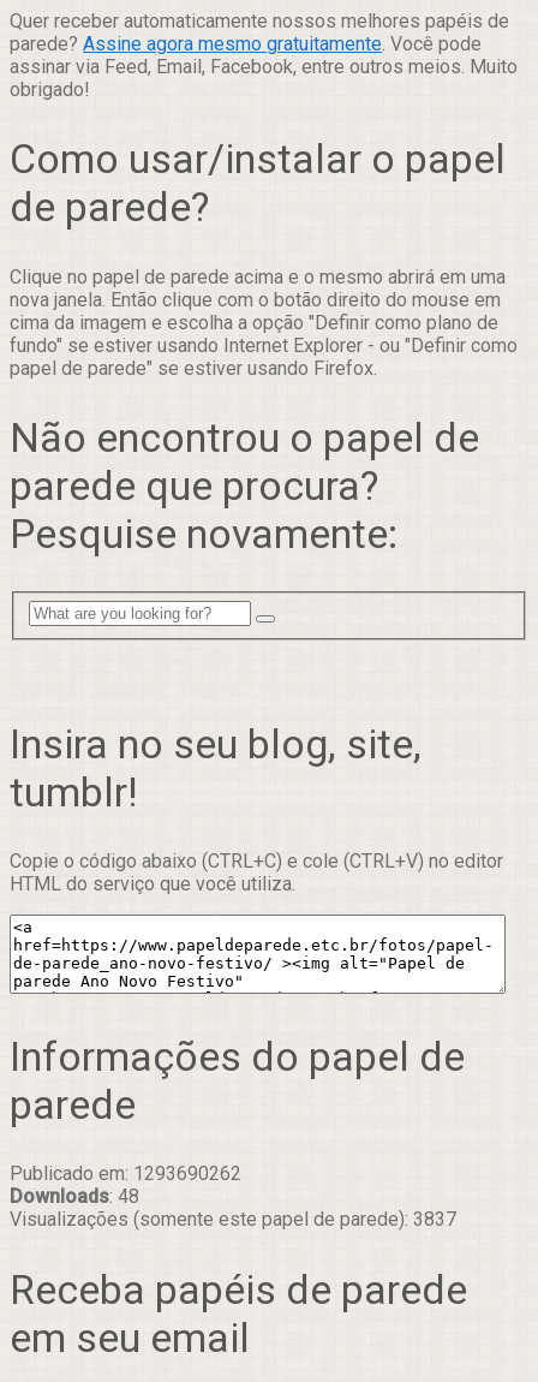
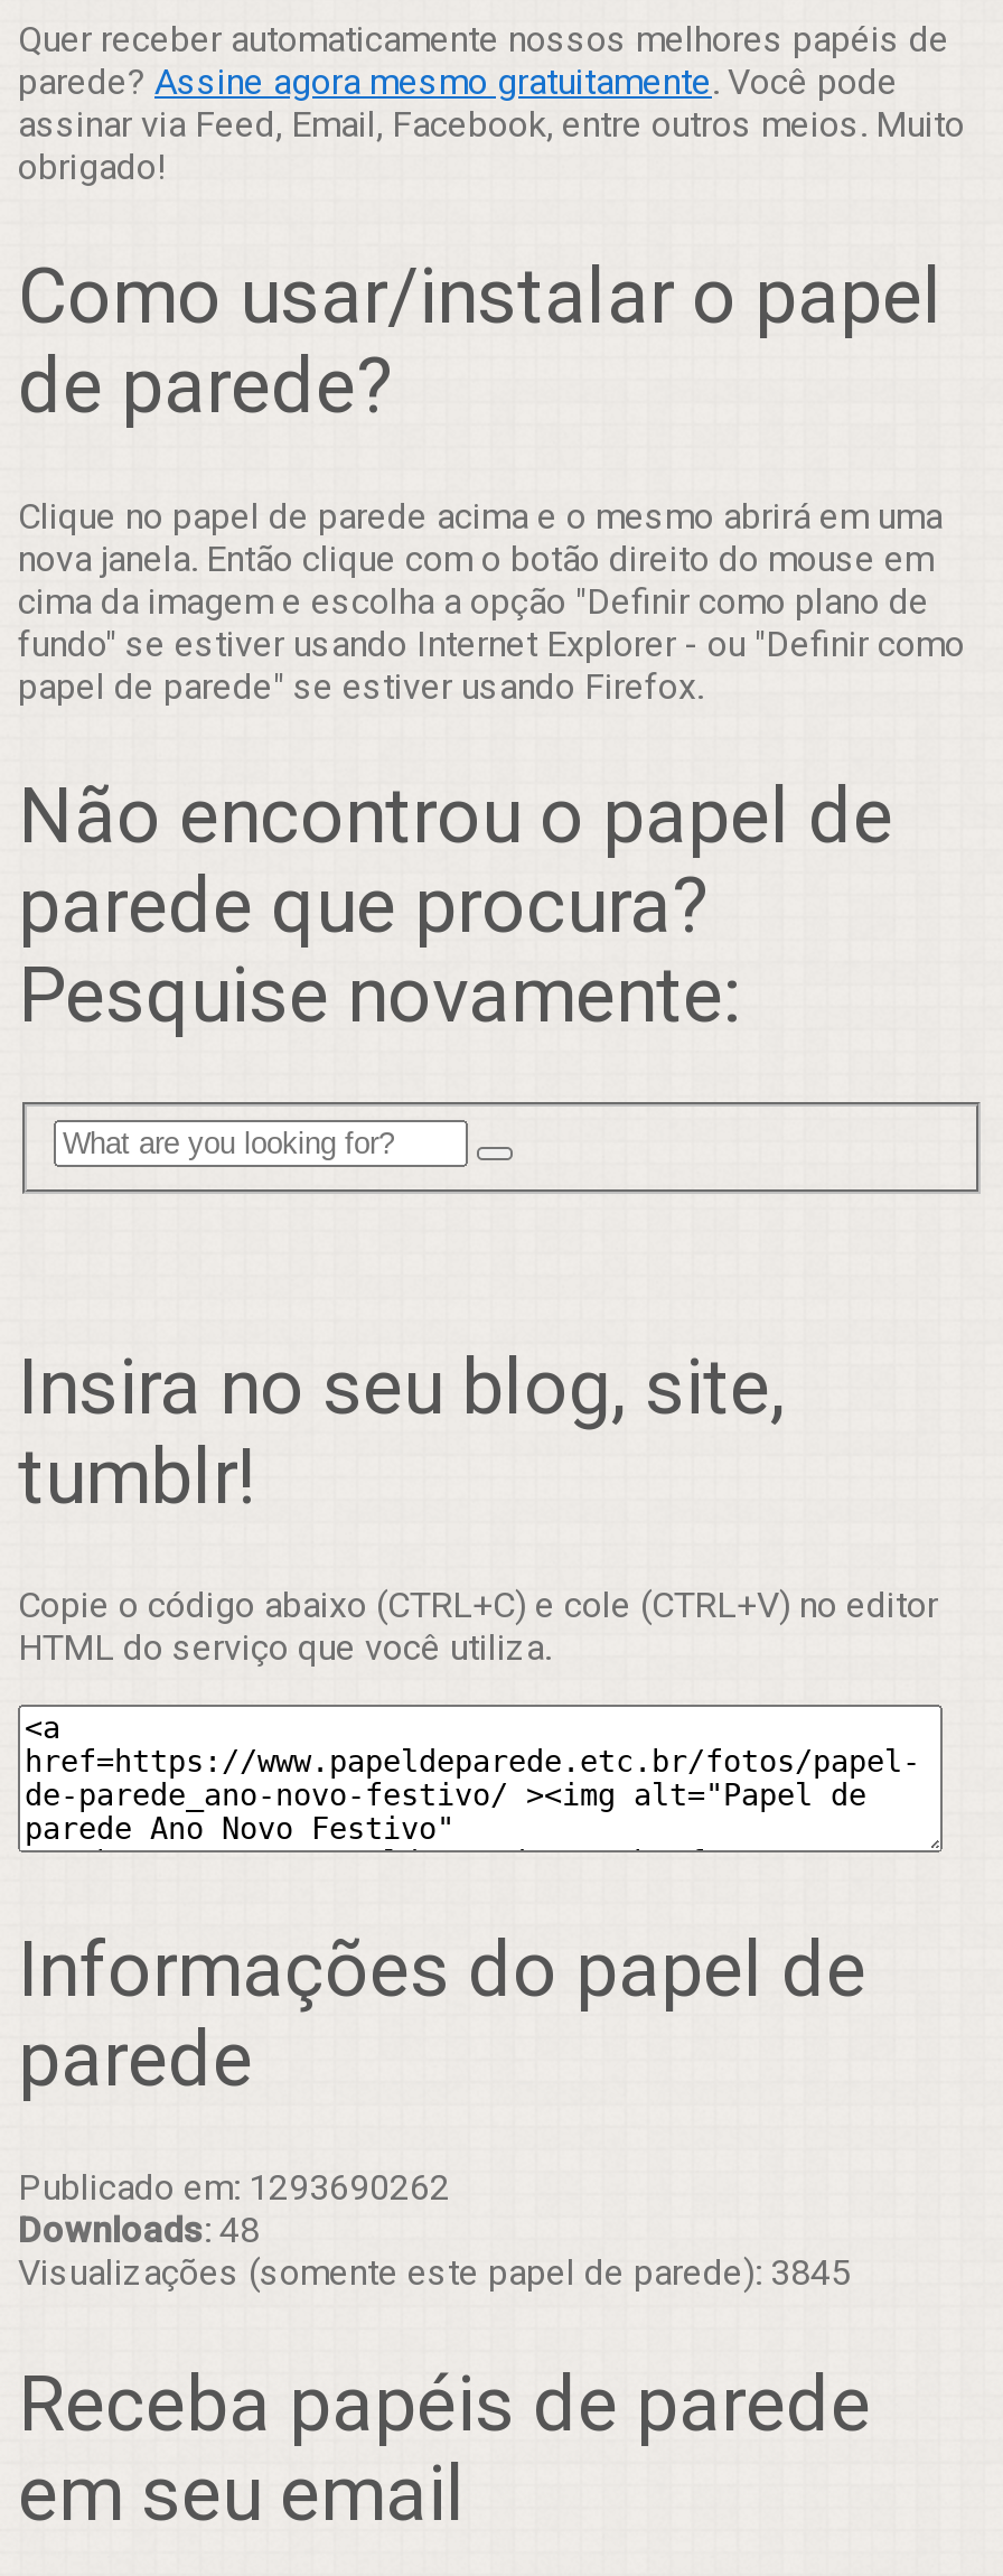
[10,1208,456,1231] Visualizações (somente este papel de parede): 3837 -> [18,2252,851,2295] Visualizações (somente este papel de parede): 3845

